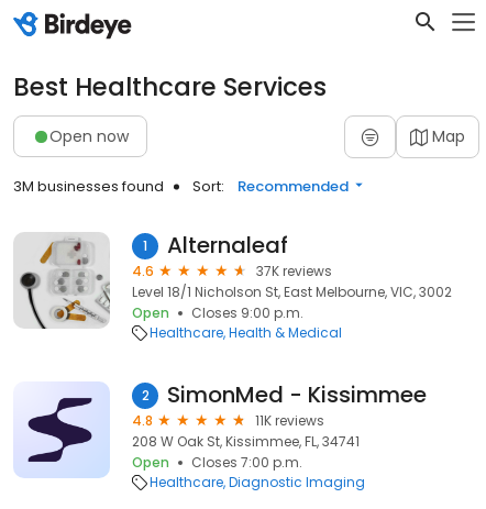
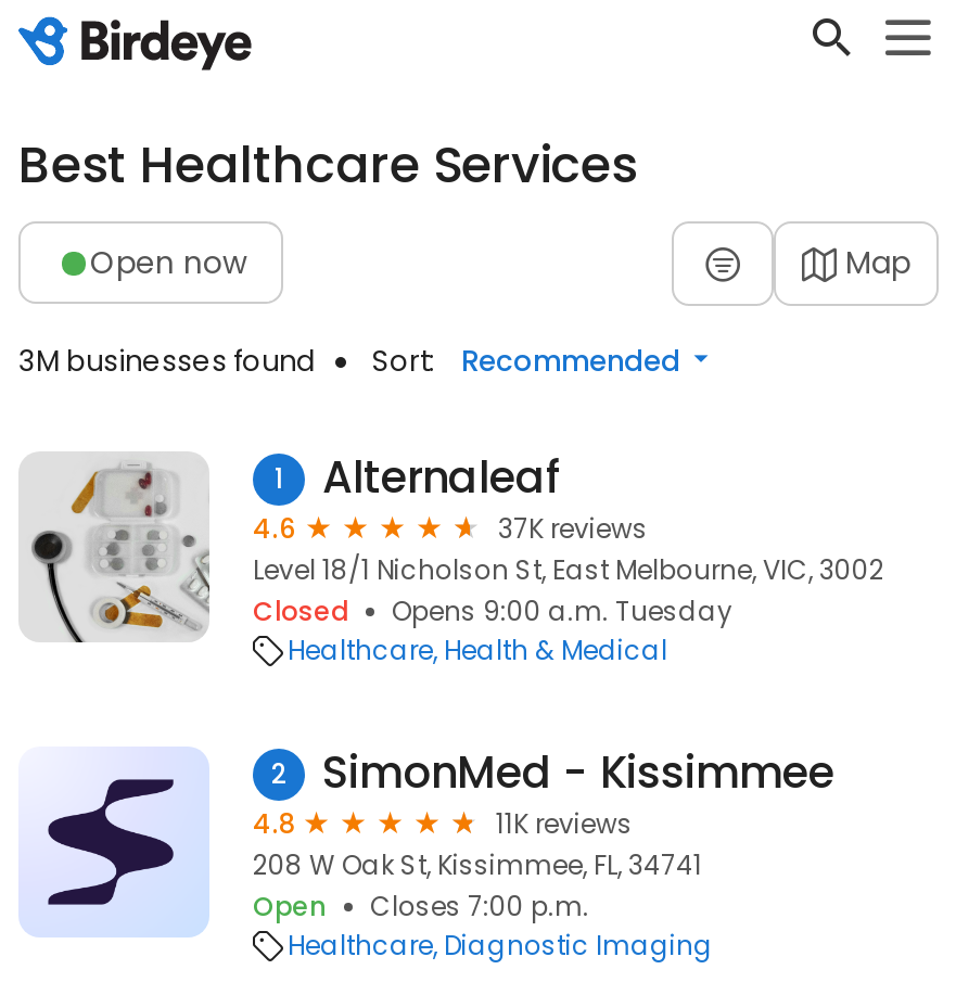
[132,303,303,322] Open | Closes 9:00 p.m. -> [253,592,732,629] Closed | Opens 9:00 a.m. Tuesday

